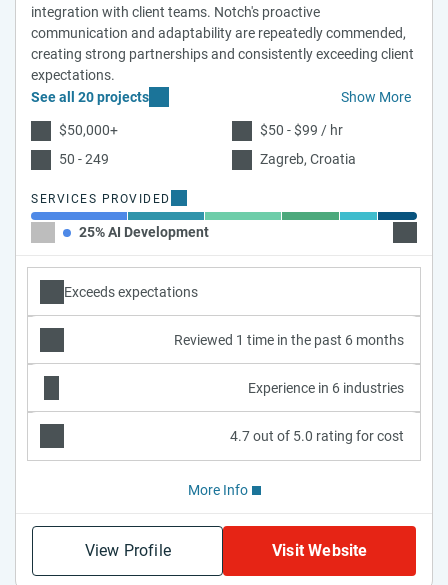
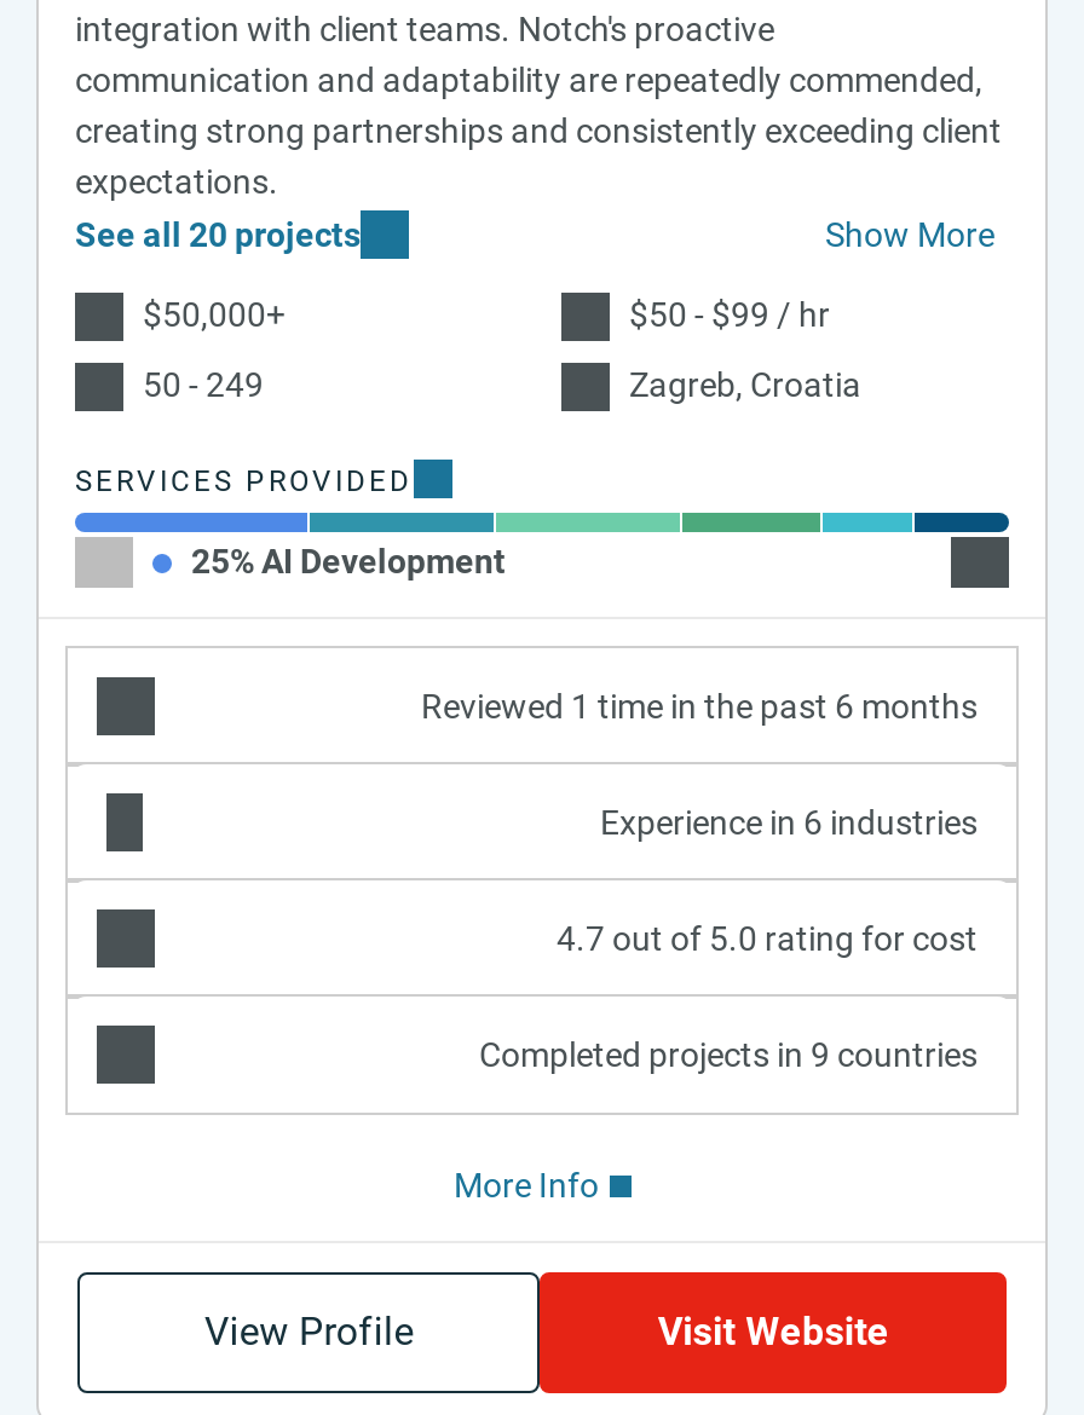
[64,283,198,299] Exceeds expectations -> none
moved [174,331,404,443] -> [421,686,978,957]: Reviewed 1 time in the past 6 months | Experience in 6 industries | 4.7 out of 5.0 rating for cost
none -> [479,1034,978,1073] Completed projects in 9 countries

